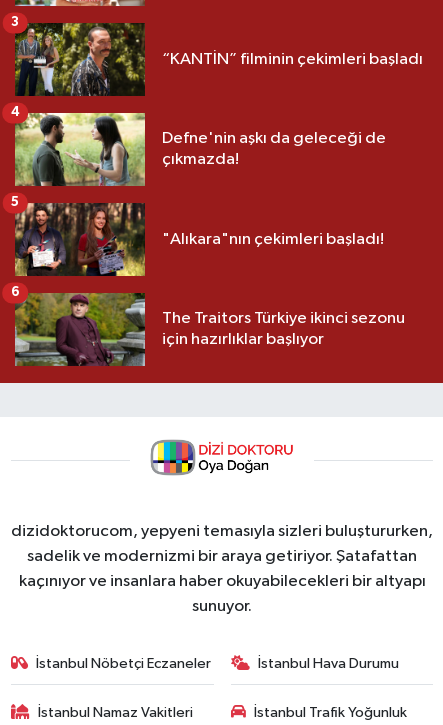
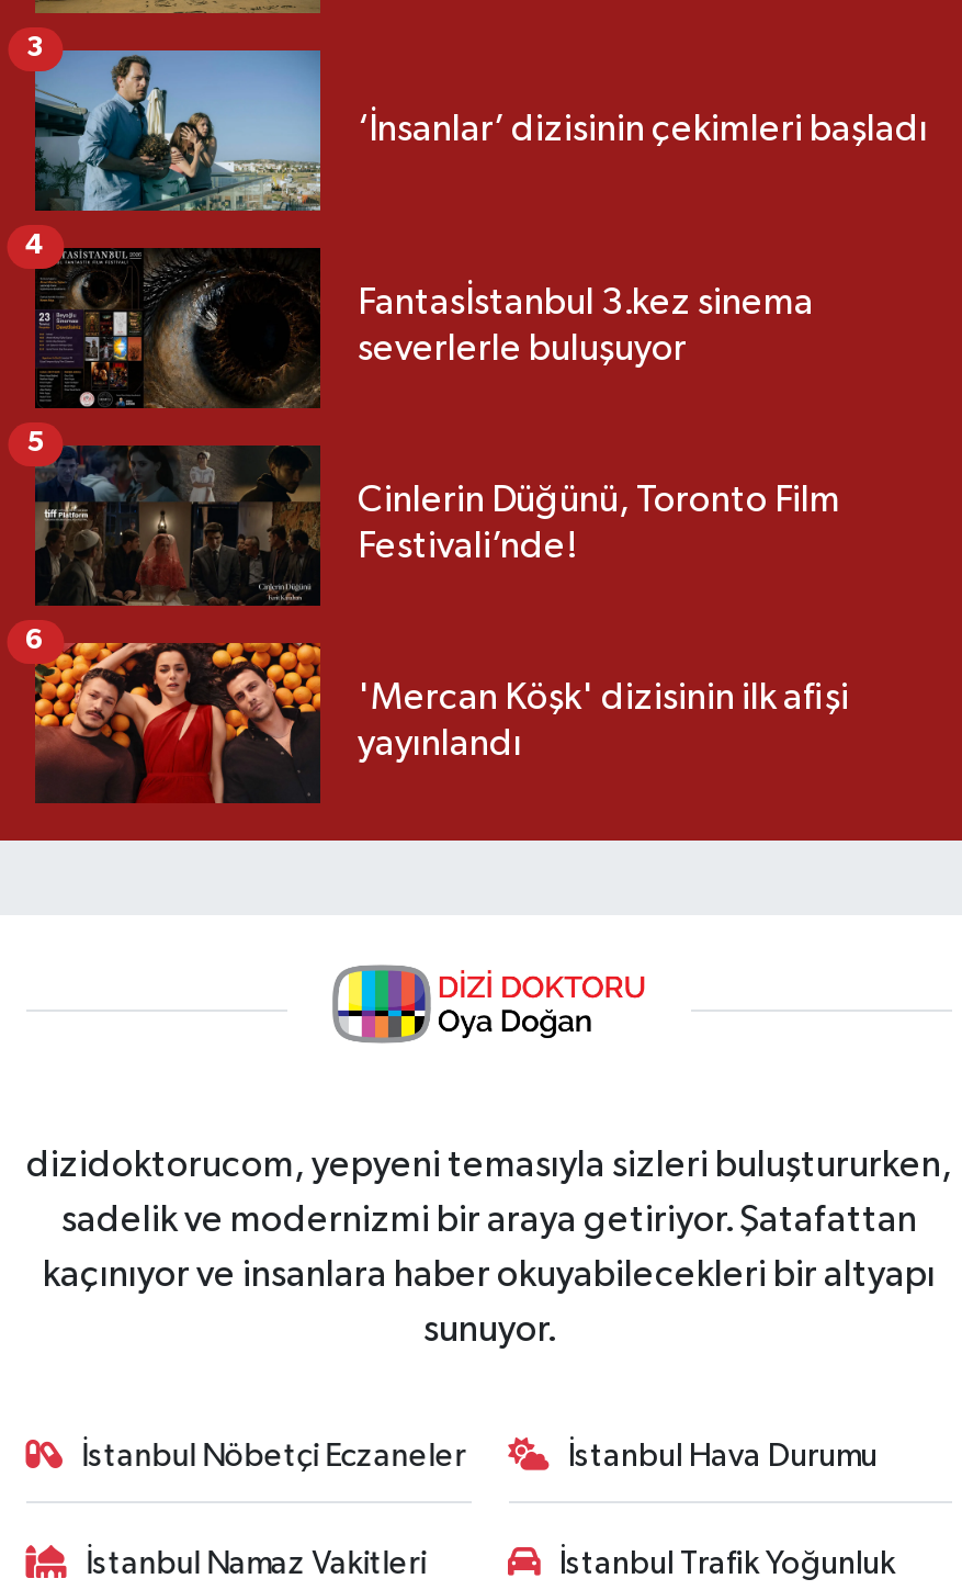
[14,22,423,97] [image] | “KANTİN” filminin çekimleri başladı -> [33,48,928,213] [image] | ‘İnsanlar’ dizisinin çekimleri başladı
[14,112,386,187] [image] | Defne'nin aşkı da geleceği de | çıkmazda! -> [33,246,814,410] [image] | Fantasİstanbul 3.kez sinema | severlerle buluşuyor
[14,202,384,277] [image] | "Alıkara"nın çekimleri başladı! -> [33,443,840,608] [image] | Cinlerin Düğünü, Toronto Film | Festivali’nde!
[14,292,405,367] [image] | The Traitors Türkiye ikinci sezonu | için hazırlıklar başlıyor -> [33,641,849,805] [image] | 'Mercan Köşk' dizisinin ilk afişi | yayınlandı

